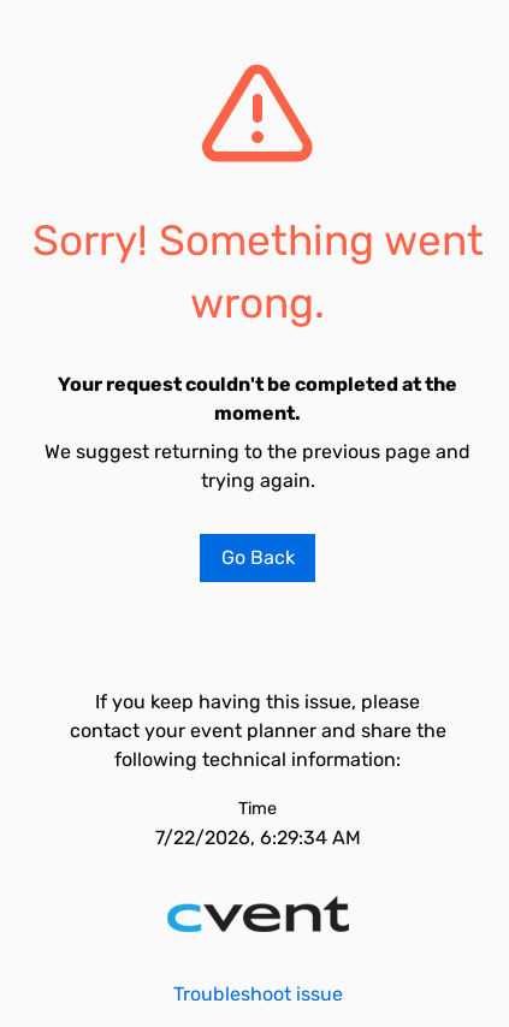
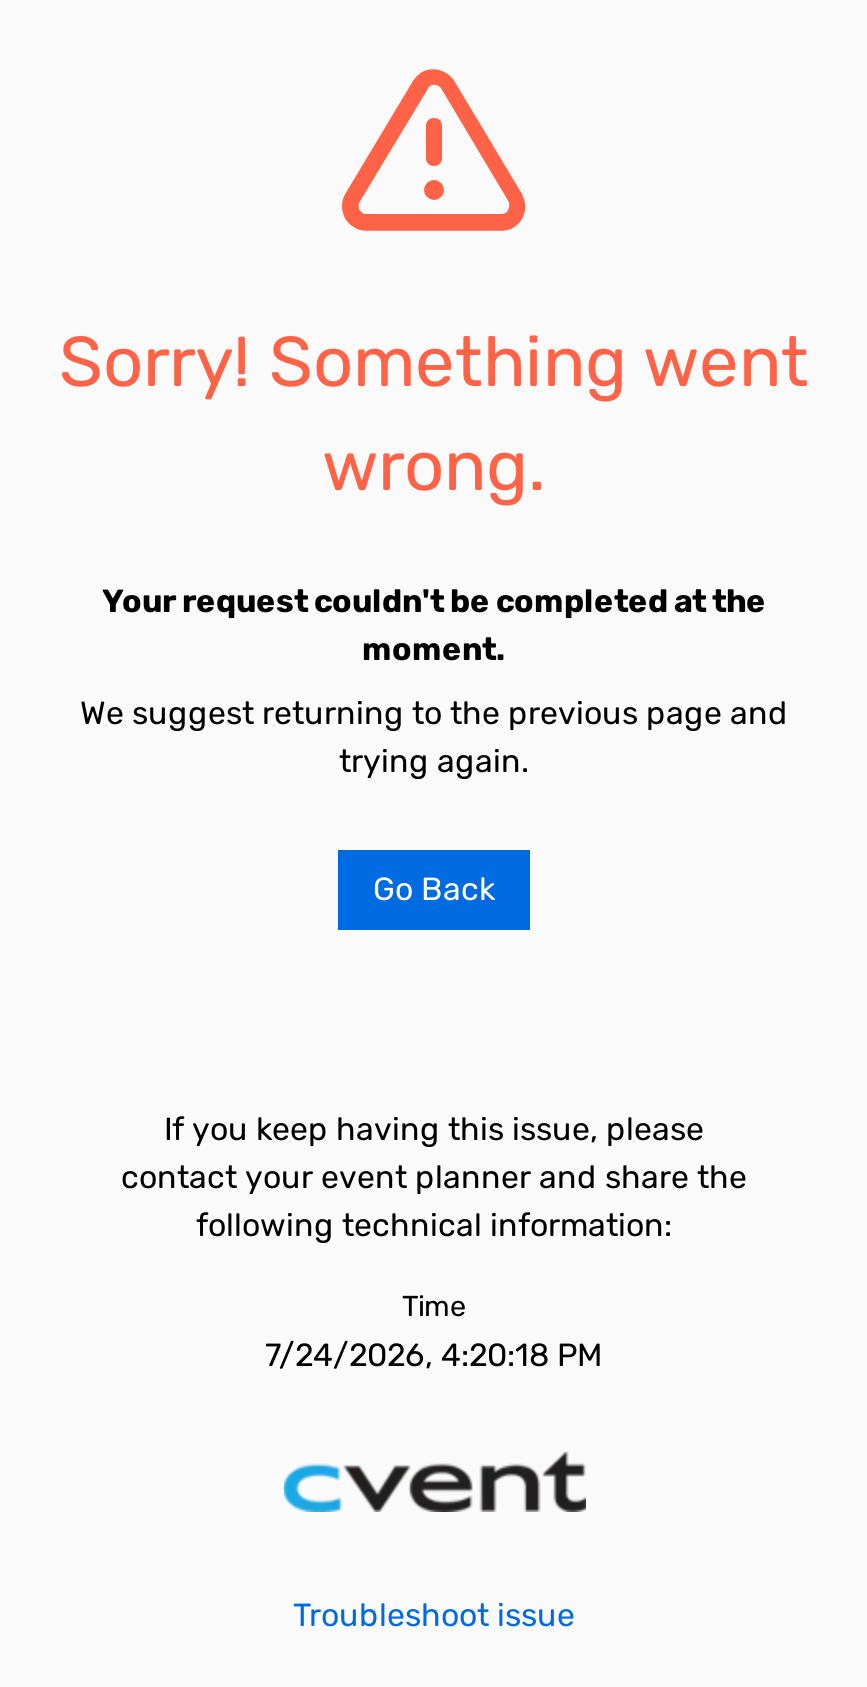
[155,826,360,849] 7/22/2026, 6:29:34 AM -> [265,1336,603,1374] 7/24/2026, 4:20:18 PM

